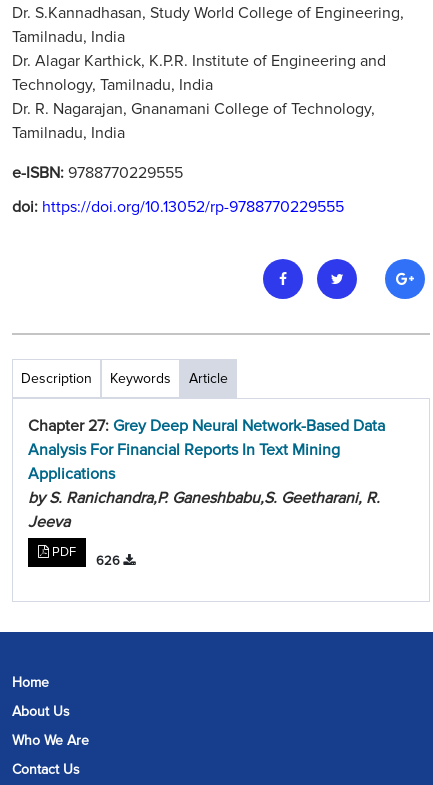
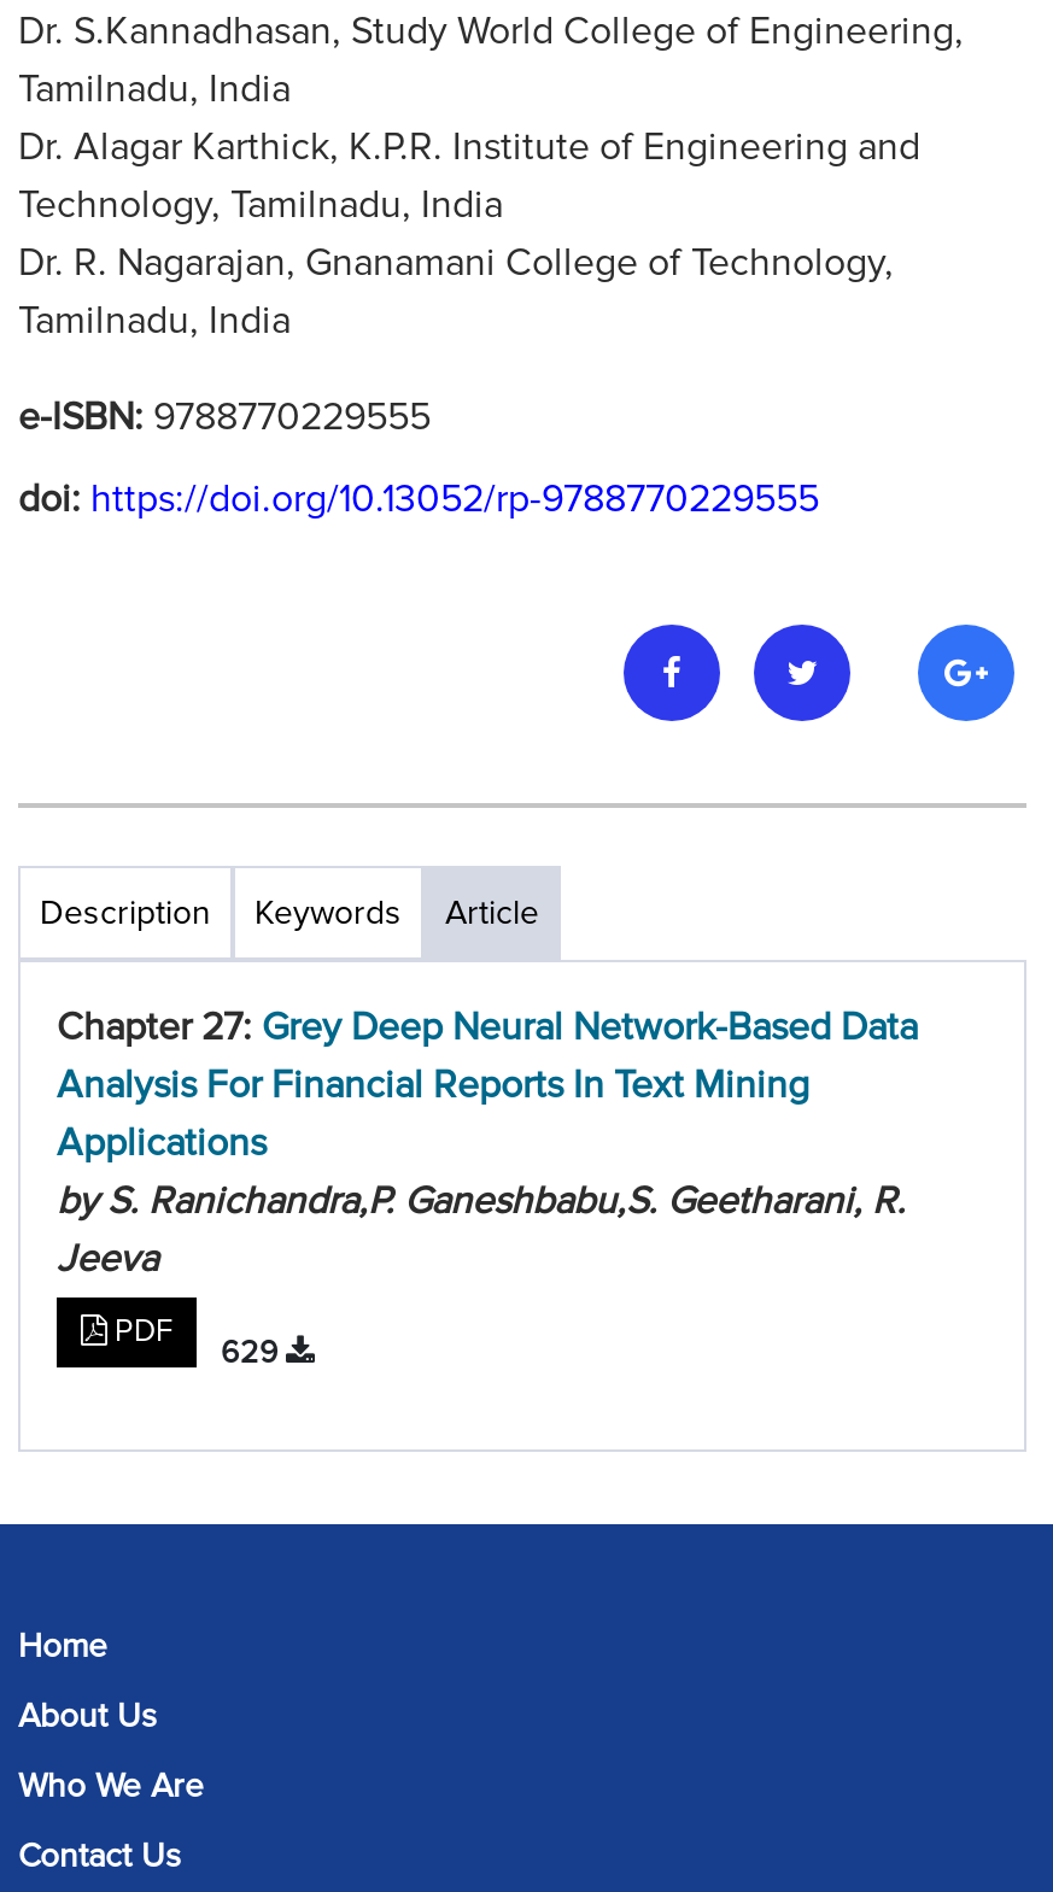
[96,553,123,569] 626 -> [221,1334,286,1372] 629

